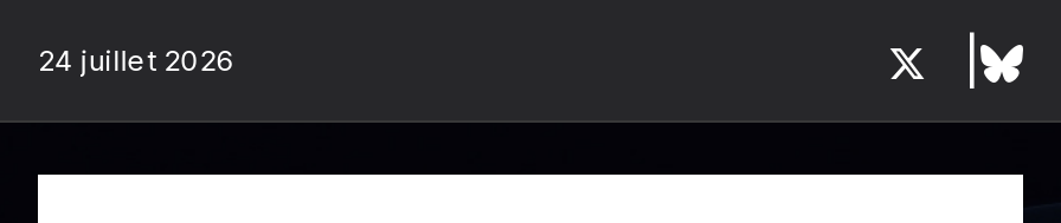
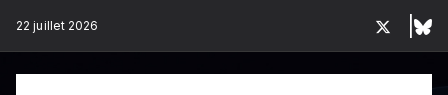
[38,42,236,78] 24 juillet 2026 -> [16,18,98,33] 22 juillet 2026

